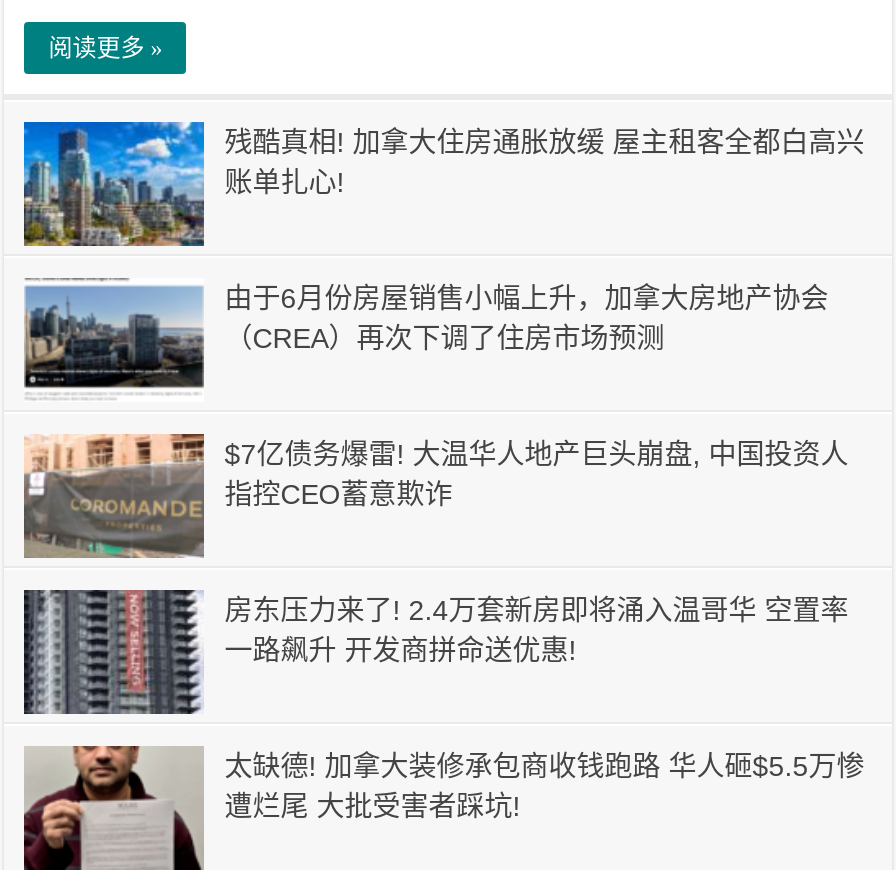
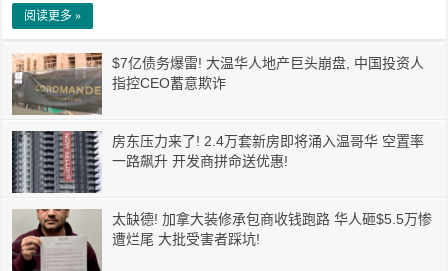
[22,120,864,246] [image] | 残酷真相! 加拿大住房通胀放缓 屋主租客全都白高兴 | 账单扎心! -> none
[24,280,828,396] [image] | 由于6月份房屋销售小幅上升，加拿大房地产协会 | （CREA）再次下调了住房市场预测 -> none

